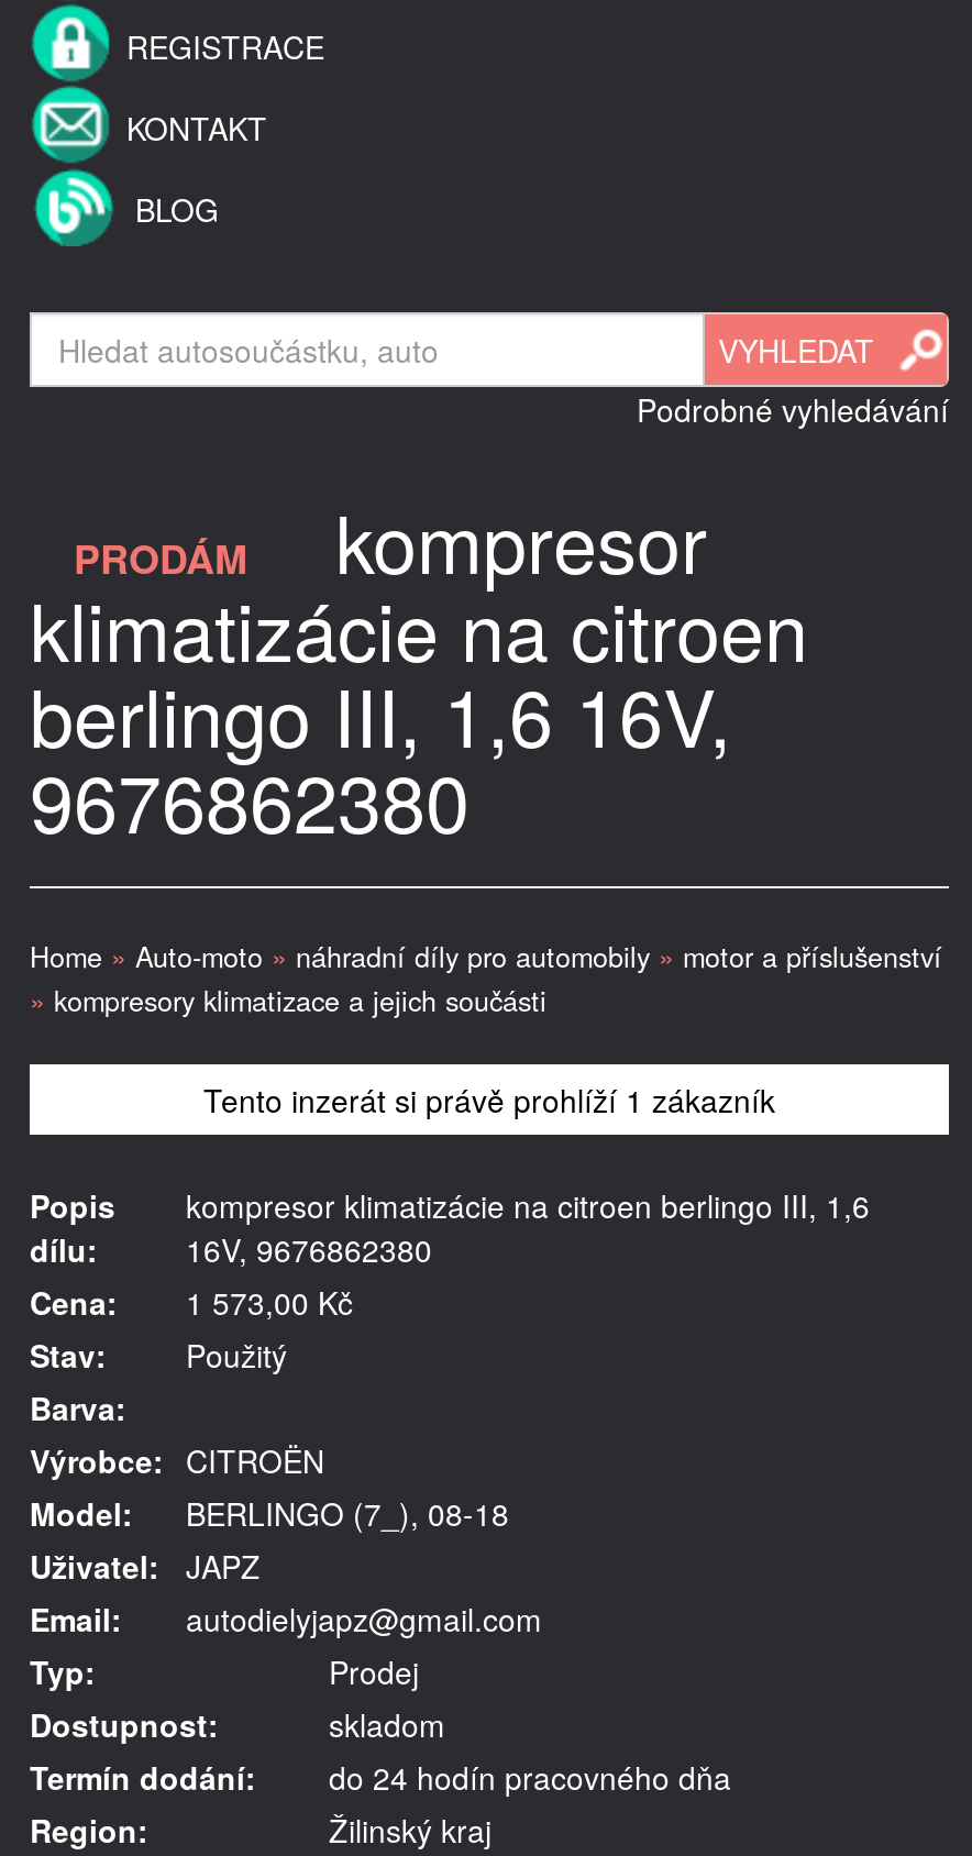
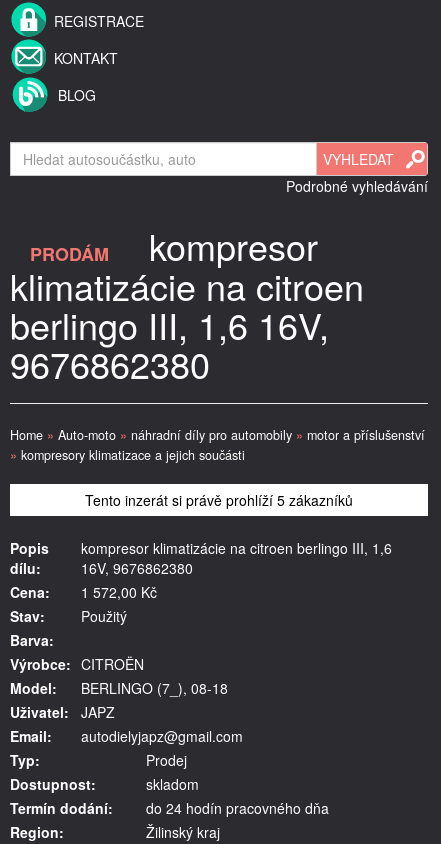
[203,1077,775,1121] Tento inzerát si právě prohlíží 1 zákazník -> [85,490,353,510] Tento inzerát si právě prohlíží 5 zákazníků
[30,1279,353,1323] Cena: 1 573,00 Kč -> [10,582,157,602] Cena: 1 572,00 Kč

